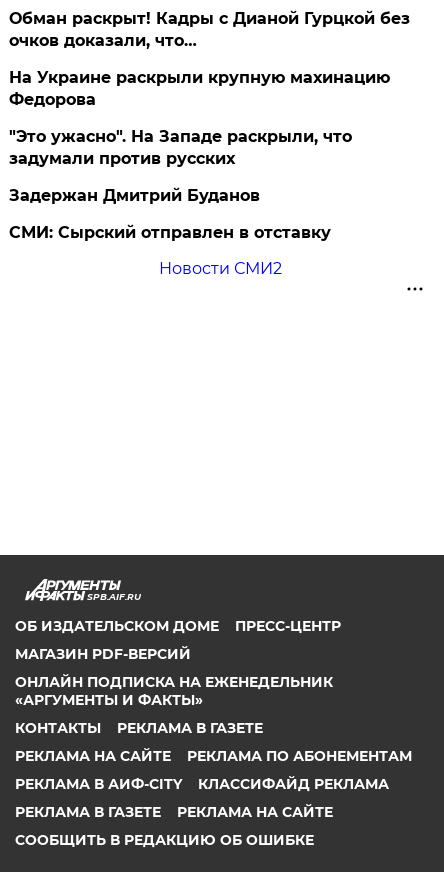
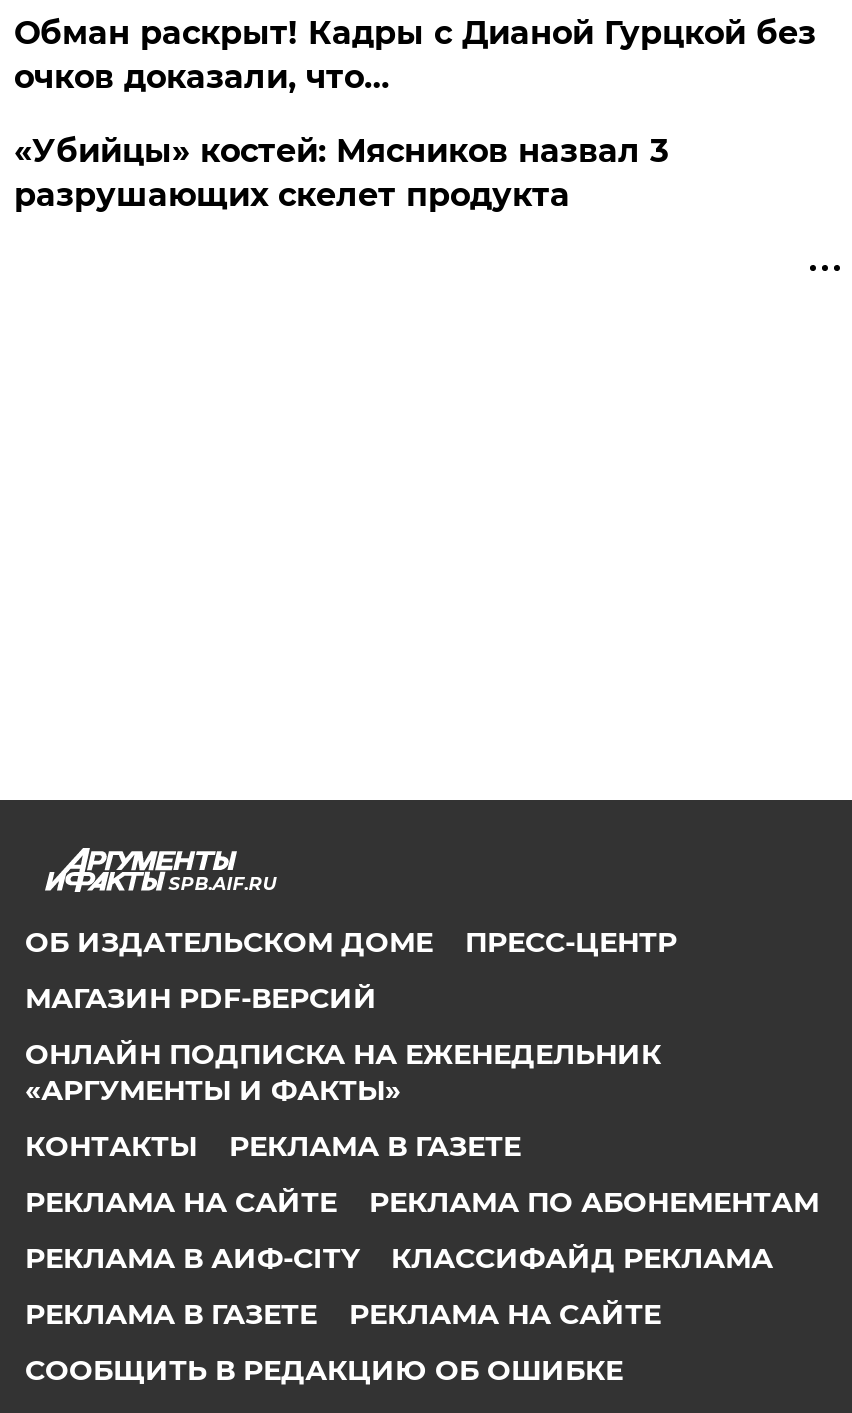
[9,68,390,278] На Украине раскрыли крупную махинацию | Федорова | "Это ужасно". На Западе раскрыли, что | задумали против русских | Задержан Дмитрий Буданов | СМИ: Сырский отправлен в отставку | Новости СМИ2 -> [14,132,668,214] «Убийцы» костей: Мясников назвал 3 | разрушающих скелет продукта

